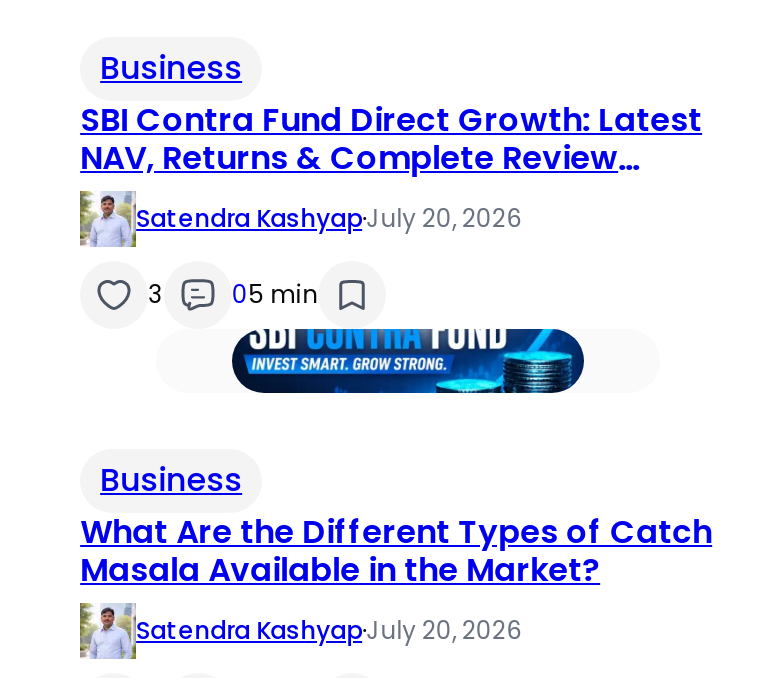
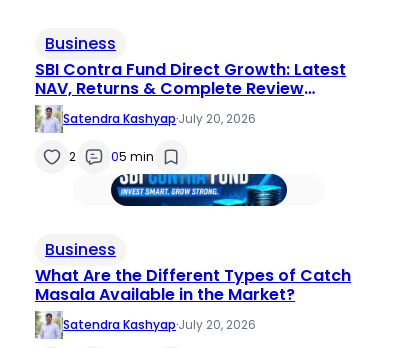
[148,278,162,312] 3 -> [69,148,76,165] 2

